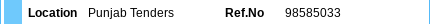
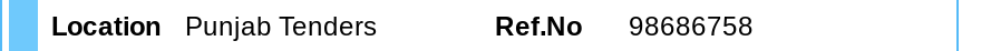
[225,6,341,20] Ref.No 98585033 -> [495,11,754,42] Ref.No 98686758

